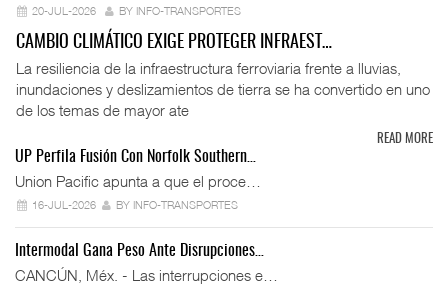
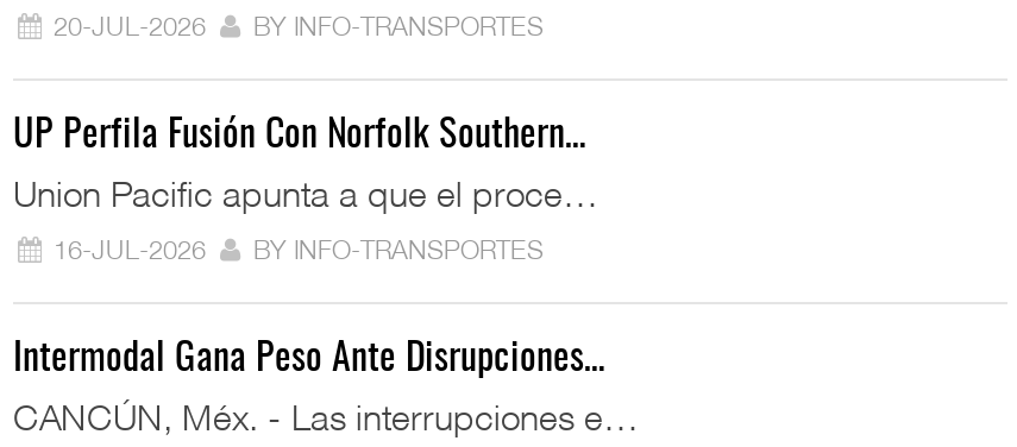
[16,34,433,146] CAMBIO CLIMÁTICO EXIGE PROTEGER INFRAEST… | La resiliencia de la infraestructura ferroviaria frente a lluvias, | inundaciones y deslizamientos de tierra se ha convertido en uno | de los temas de mayor ate | READ MORE -> none

